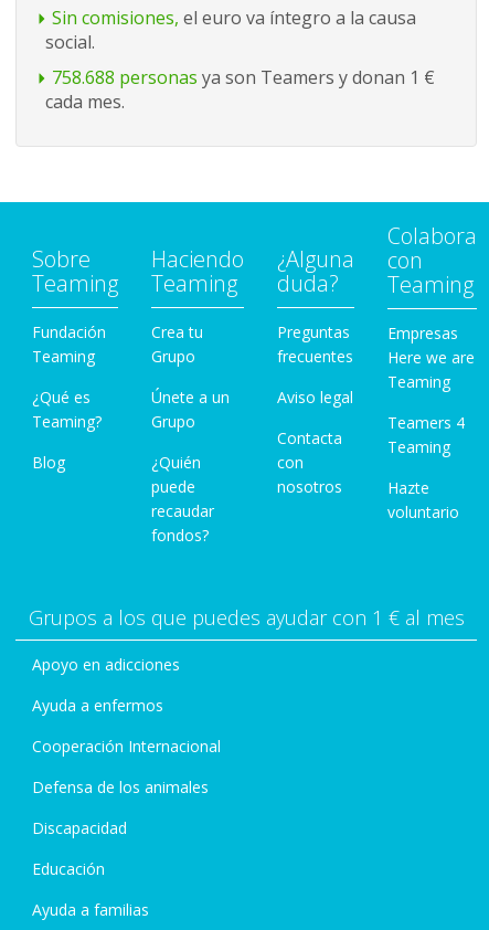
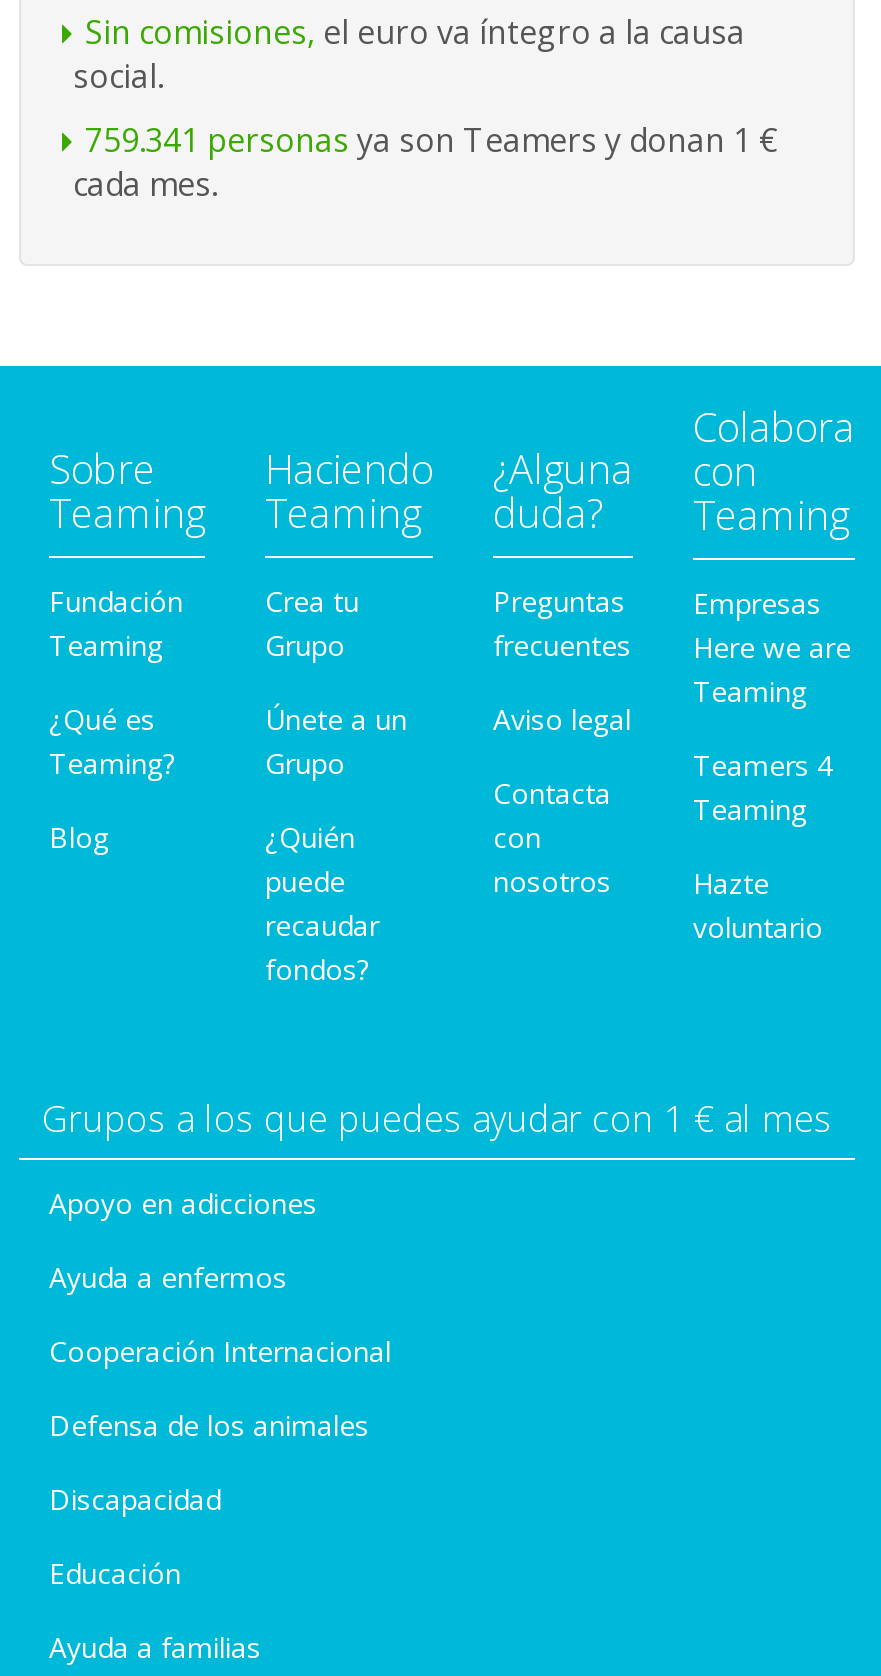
[47,65,435,89] 758.688 personas ya son Teamers y donan 1 € -> [77,118,779,162] 759.341 personas ya son Teamers y donan 1 €

